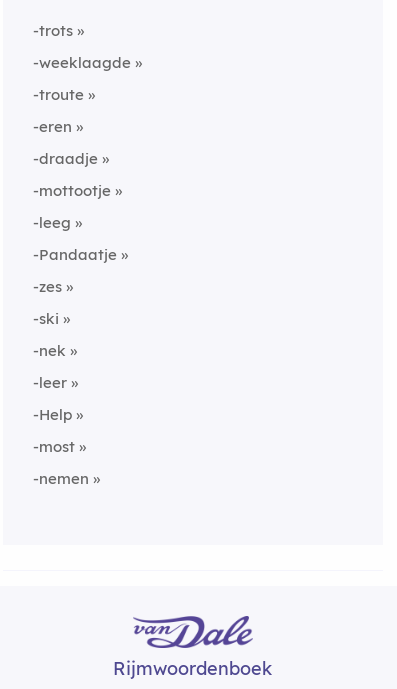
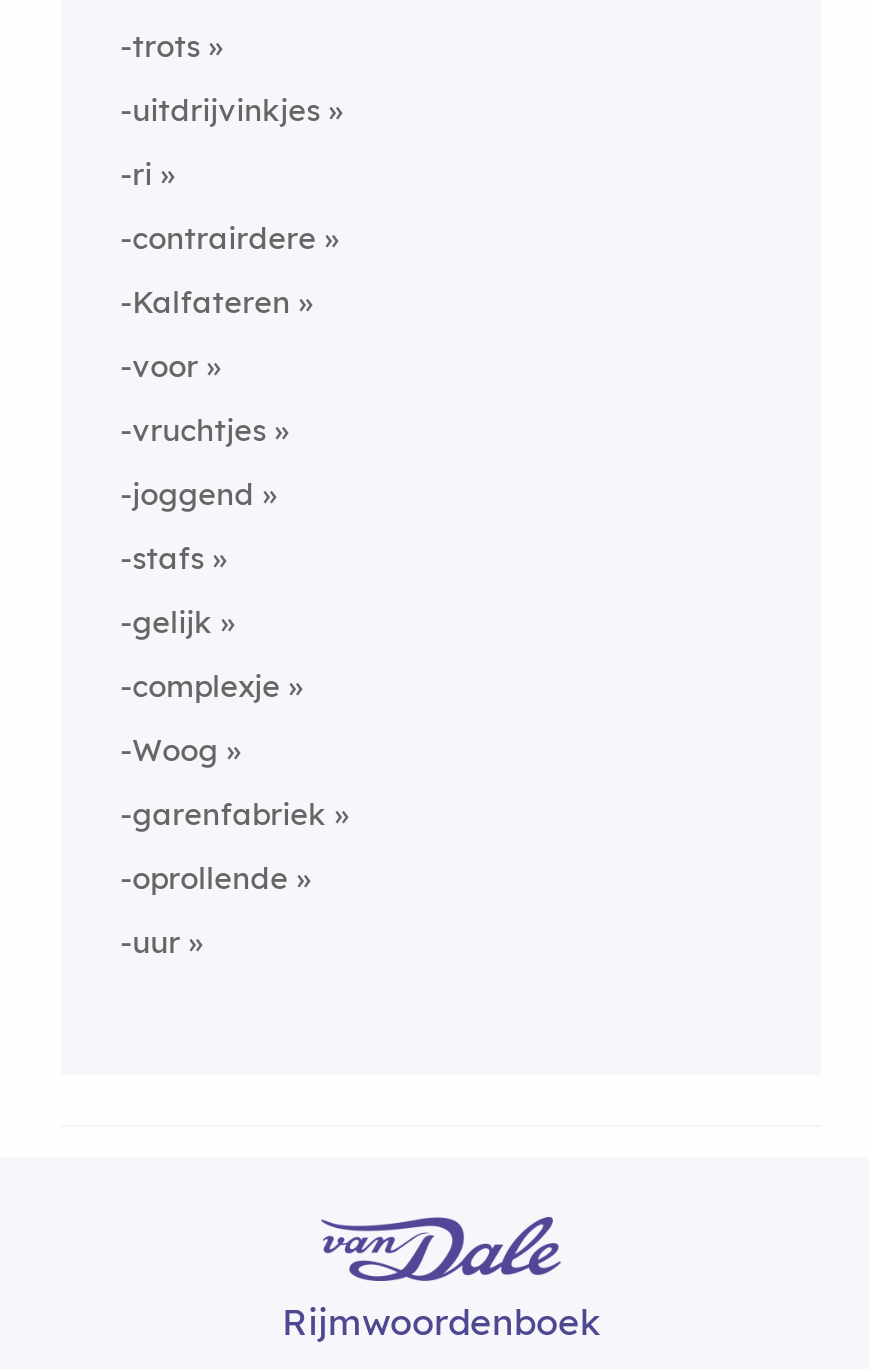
[33,53,131,72] -weeklaagde -> [120,91,320,129] -uitdrijvinkjes
[33,85,84,104] -troute -> [120,155,152,193] -ri
[33,117,72,136] -eren -> [120,219,316,257] -contrairdere
[33,149,98,168] -draadje -> [120,283,290,321] -Kalfateren
[33,181,111,200] -mottootje -> [120,347,198,385] -voor
[33,213,71,232] -leeg -> [120,411,266,449] -vruchtjes
[33,245,117,264] -Pandaatje -> [120,475,254,513] -joggend
[33,277,62,296] -zes -> [120,539,204,577] -stafs
[33,309,59,328] -ski -> [120,603,212,641] -gelijk
[33,341,66,360] -nek -> [120,667,280,705] -complexje
[33,373,67,392] -leer -> [120,731,218,769] -Woog
[33,405,72,424] -Help -> [120,795,326,833] -garenfabriek
[33,437,75,456] -most -> [120,859,288,897] -oprollende
[33,469,89,488] -nemen -> [120,923,180,961] -uur

